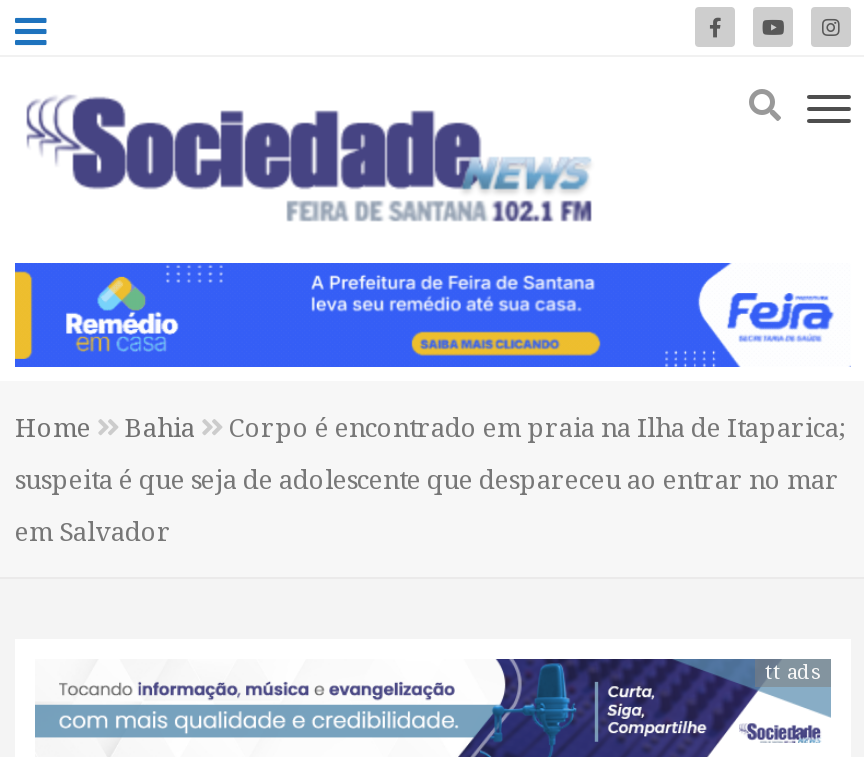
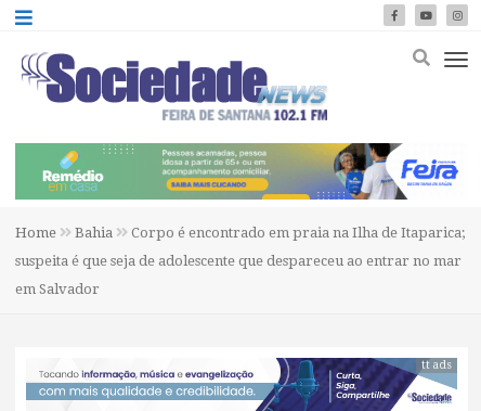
[13,261,739,369] [image] -> [14,142,408,201] [image]

